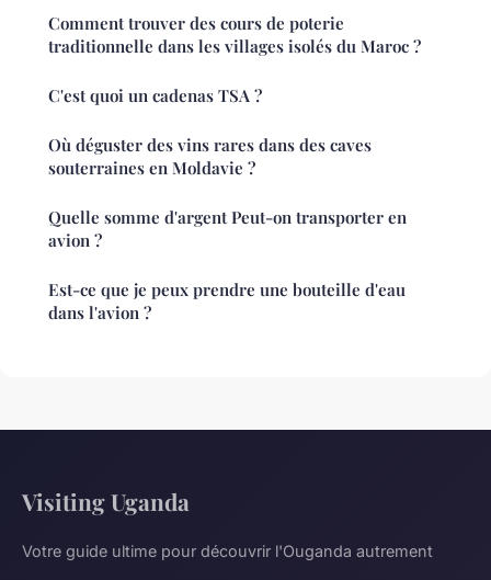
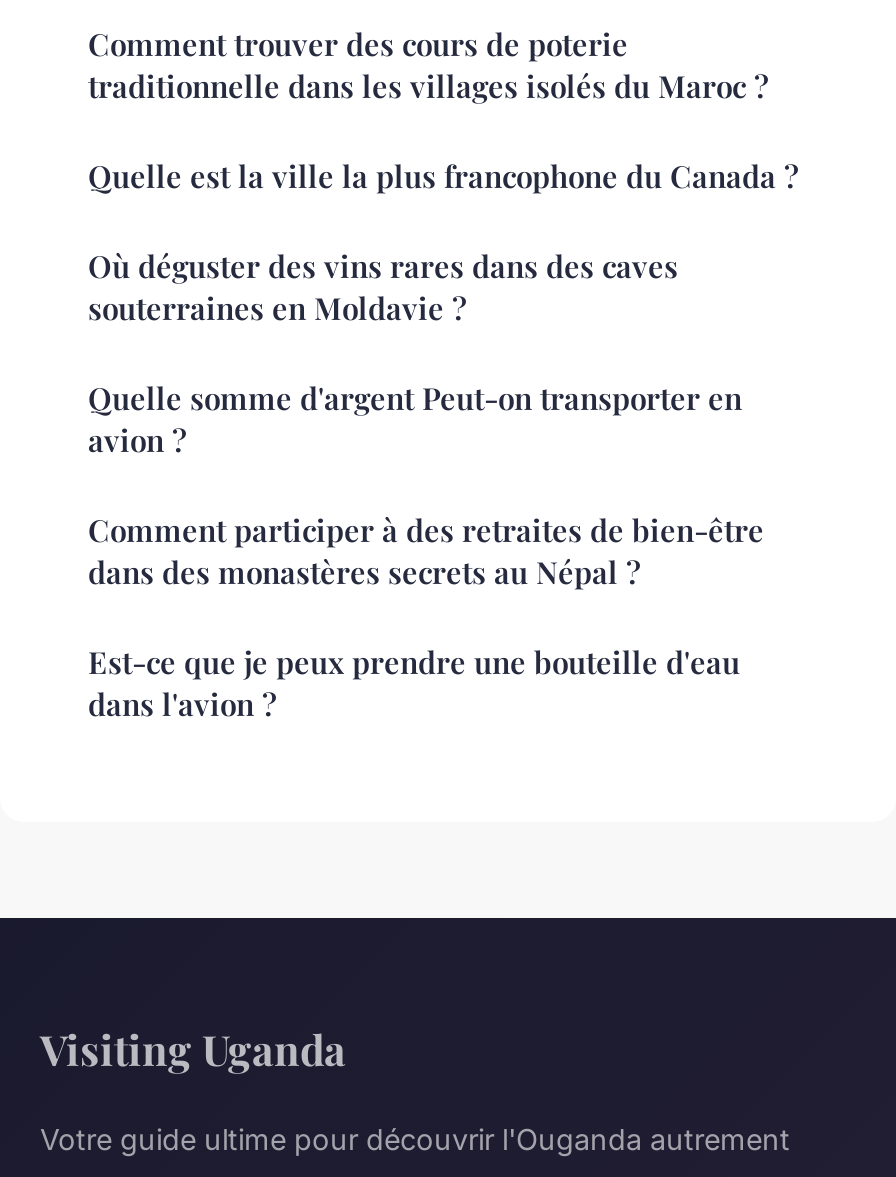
[48,85,262,107] C'est quoi un cadenas TSA ? -> [88,156,798,196] Quelle est la ville la plus francophone du Canada ?
none -> [88,510,764,592] Comment participer à des retraites de bien-être | dans des monastères secrets au Népal ?

